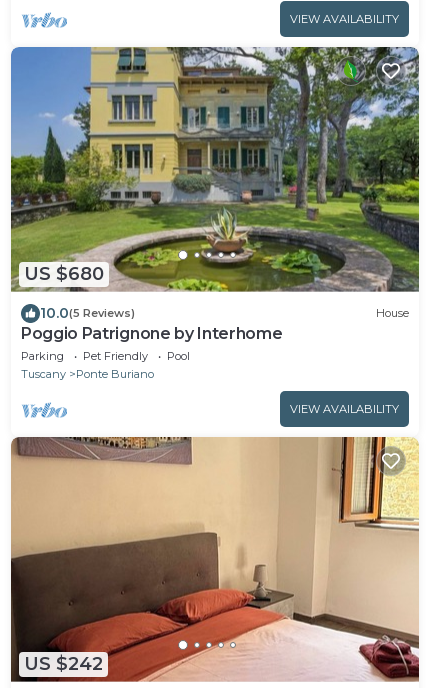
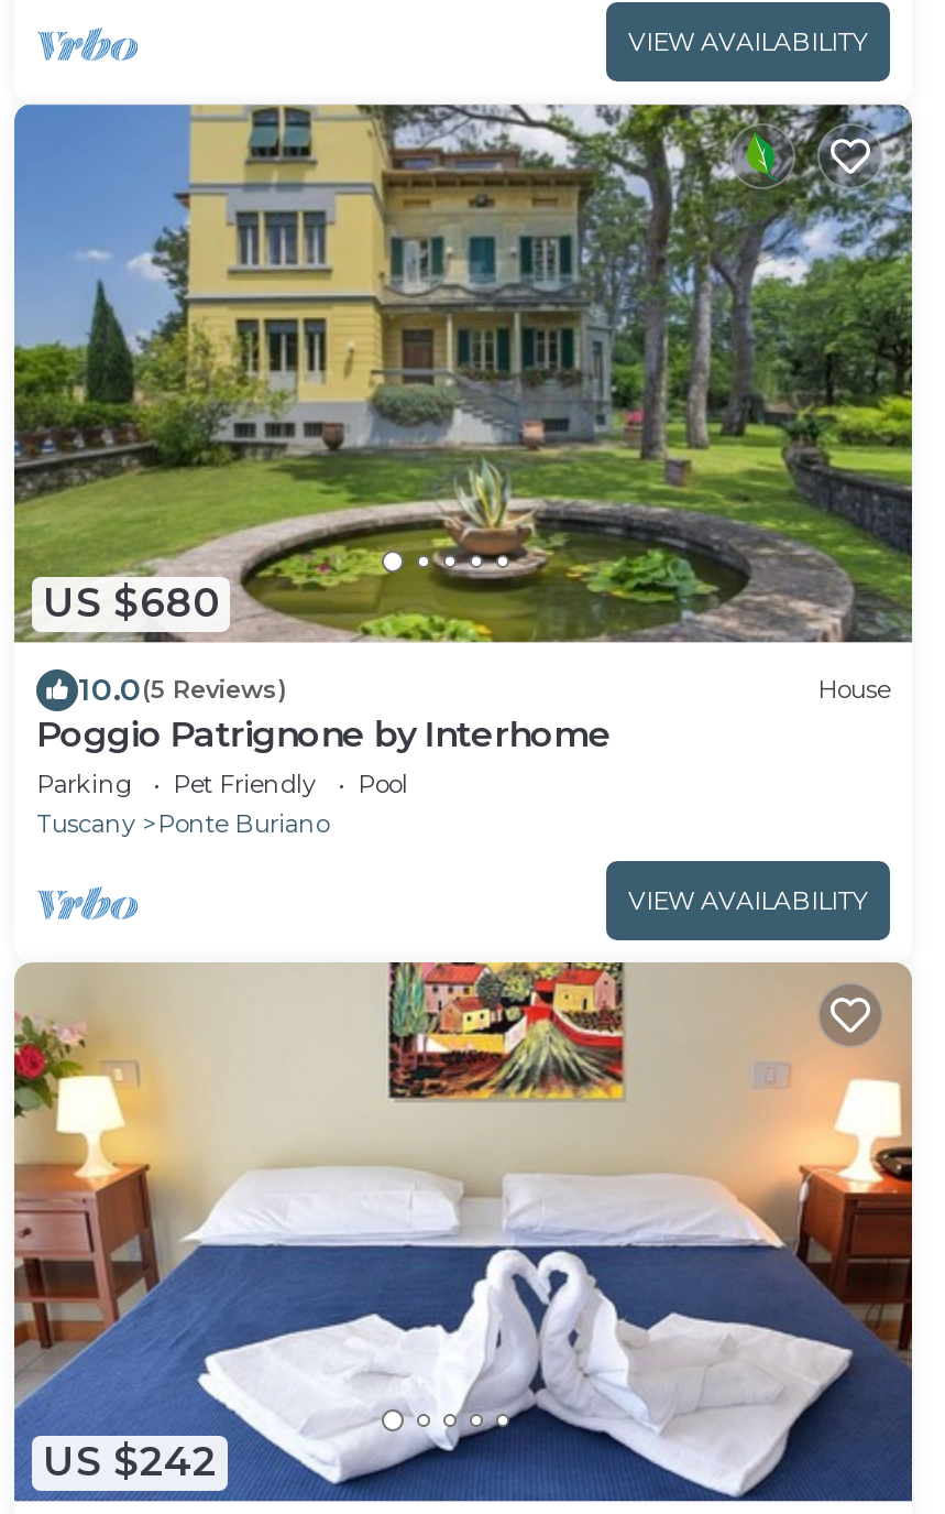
[10,436,420,683] [image] -> [12,960,914,1504] [image]

